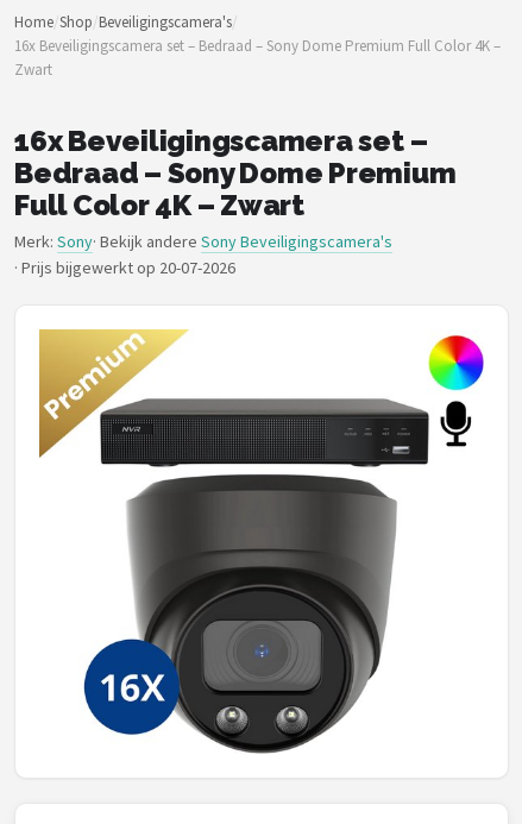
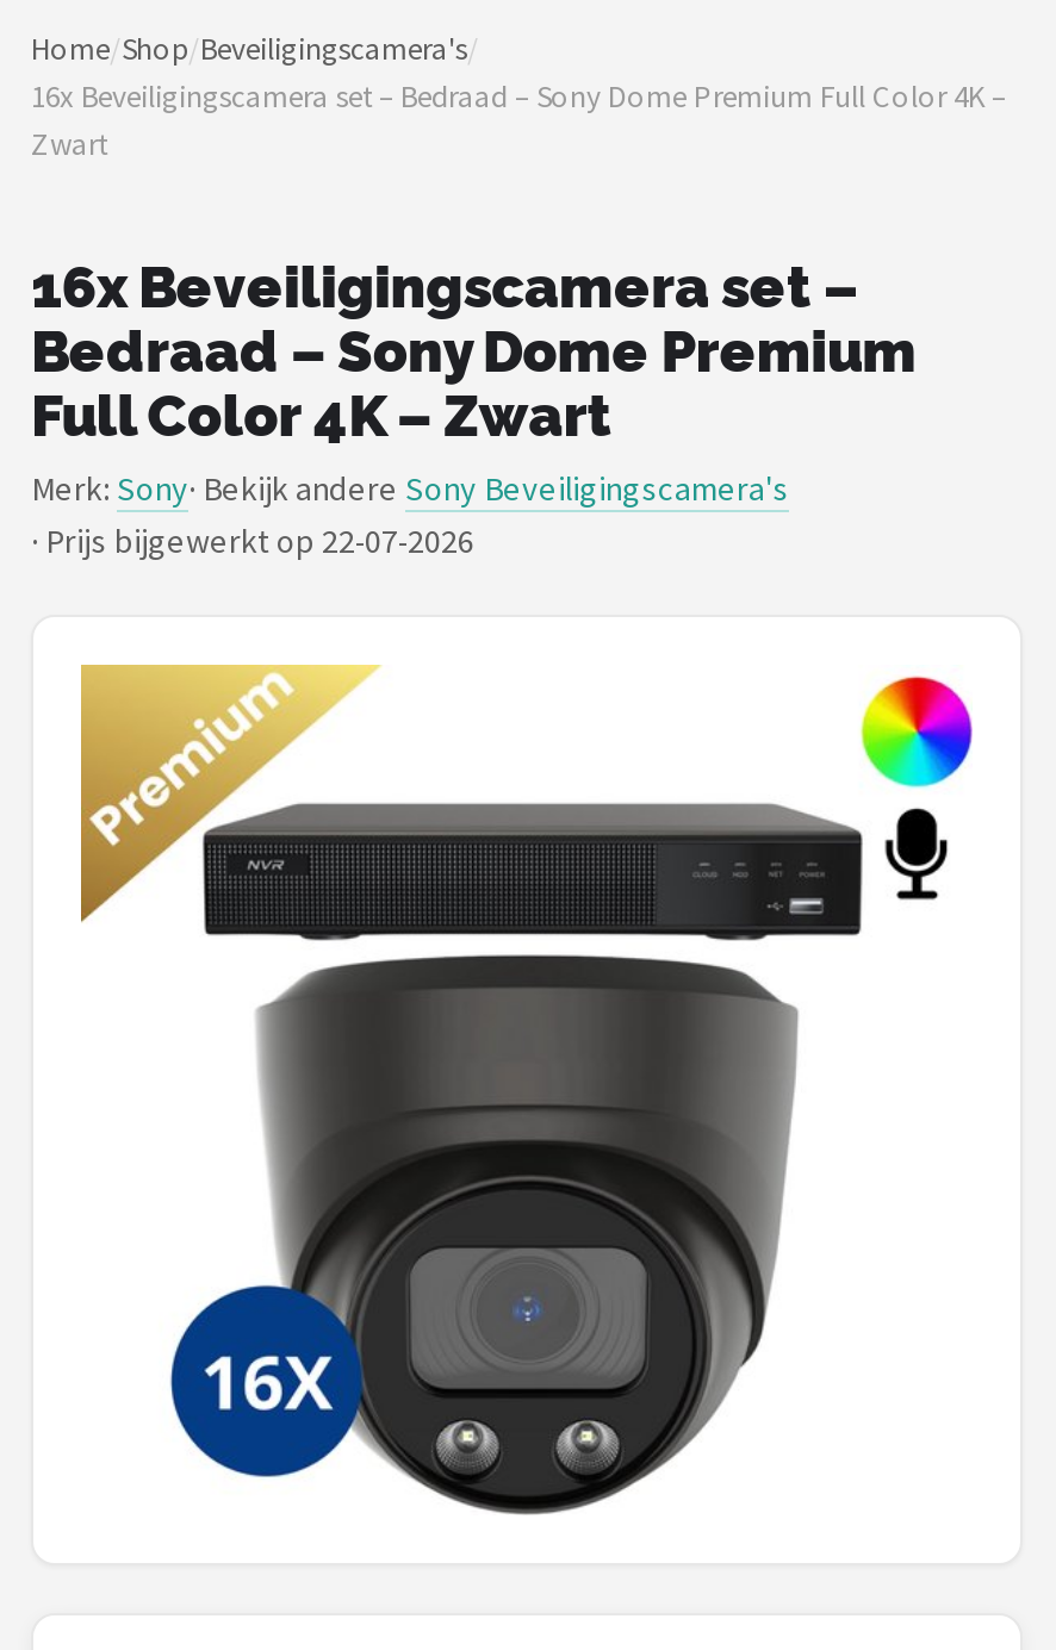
[14,257,235,278] · Prijs bijgewerkt op 20-07-2026 -> [31,519,474,562] · Prijs bijgewerkt op 22-07-2026

